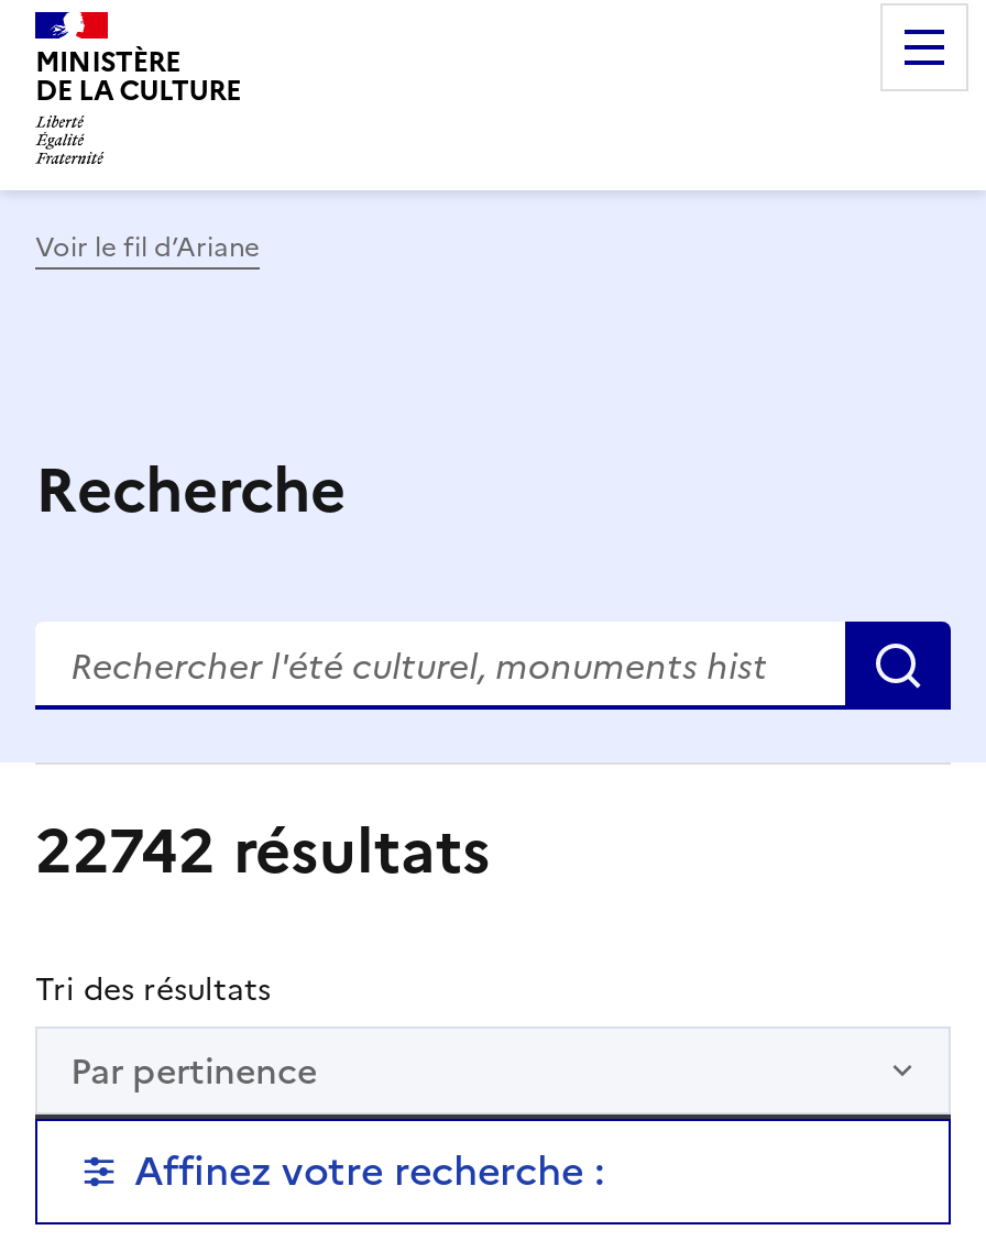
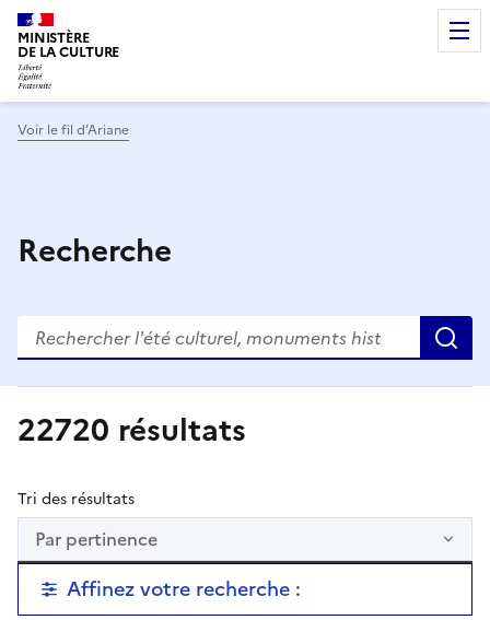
[35,803,491,896] 22742 résultats -> [17,406,246,452] 22720 résultats

